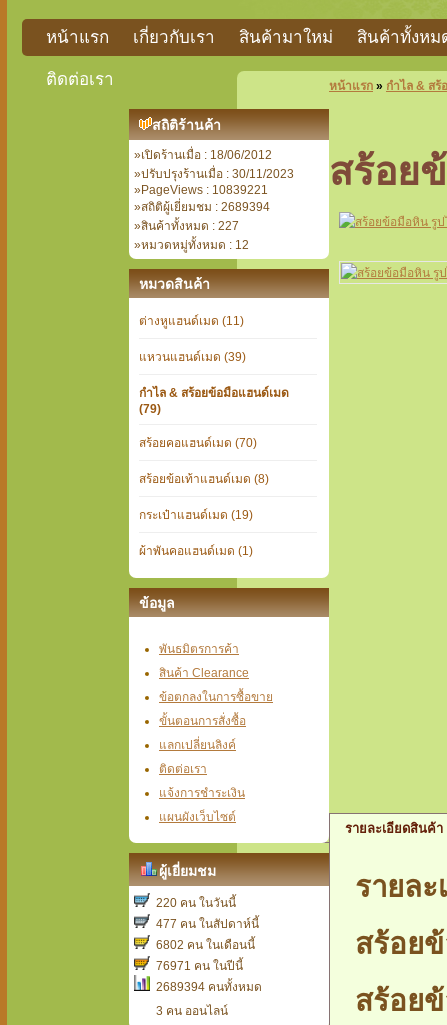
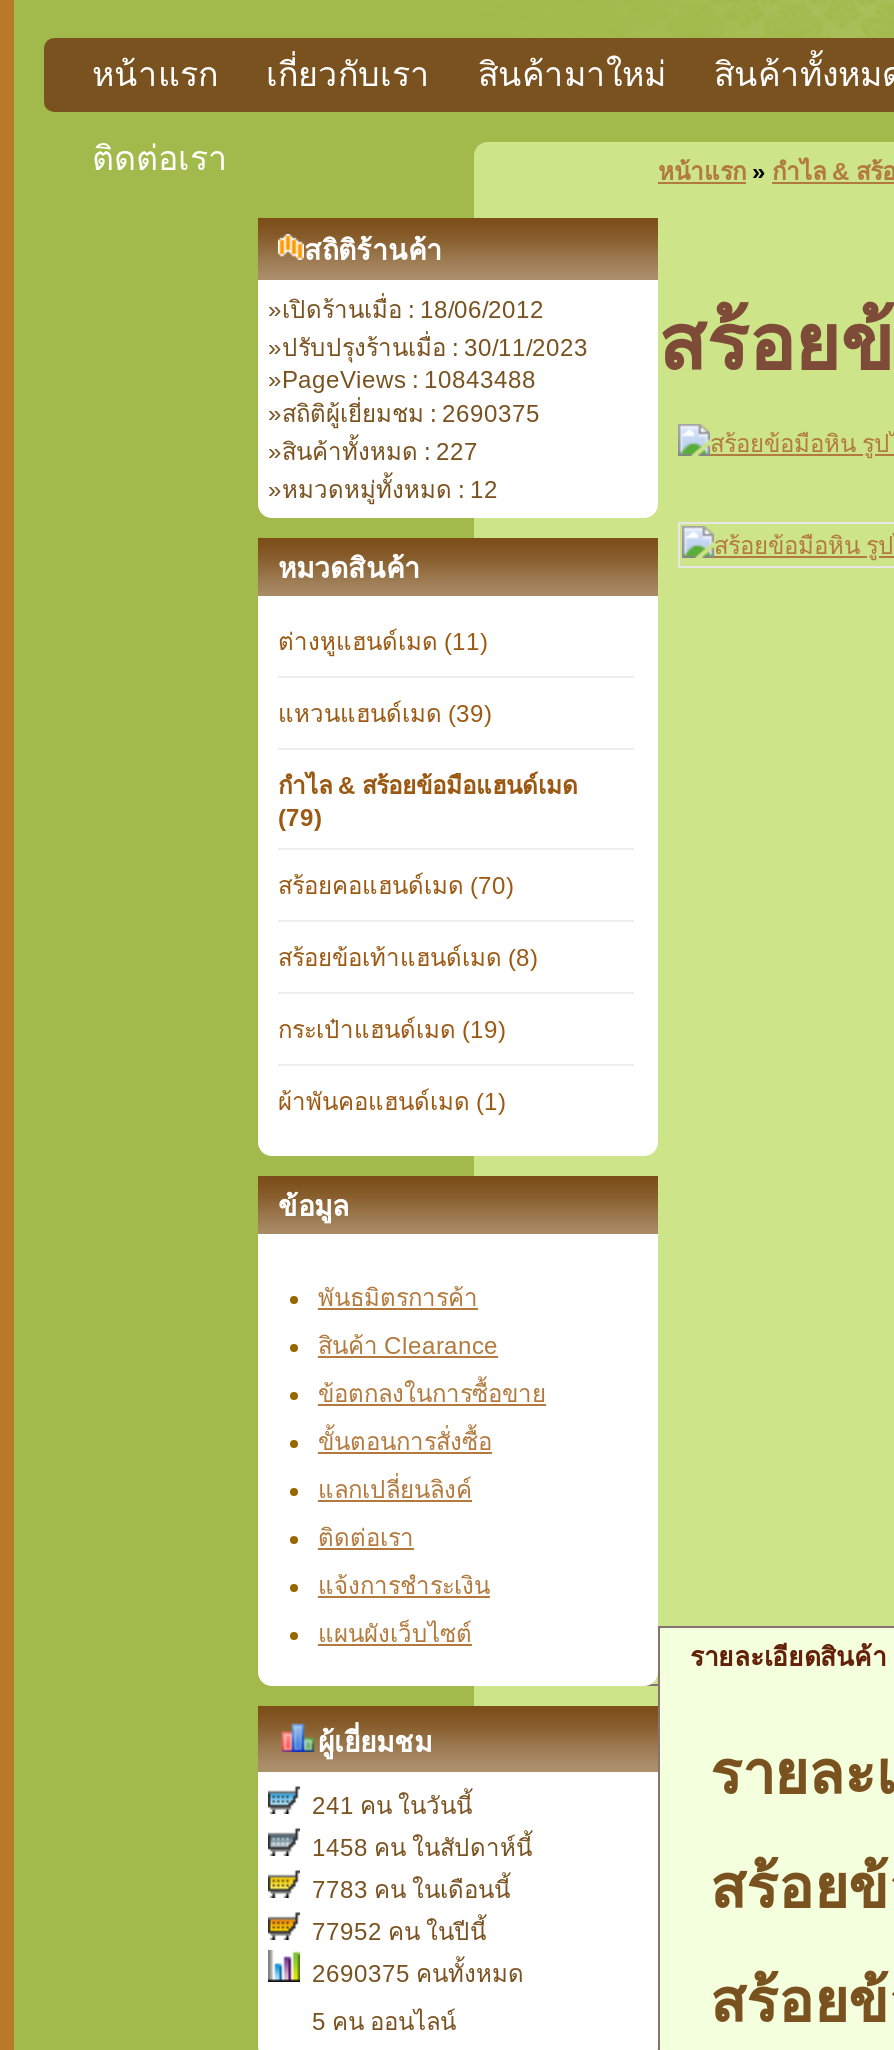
[134,183,268,197] »PageViews : 10839221 -> [268,366,536,394] »PageViews : 10843488
[134,200,270,214] »สถิติผู้เยี่ยมชม : 2689394 -> [268,400,540,428] »สถิติผู้เยี่ยมชม : 2690375
[150,896,236,910] 220 คน ในวันนี้ -> [300,1792,472,1820] 241 คน ในวันนี้
[150,917,259,931] 477 คน ในสัปดาห์นี้ -> [300,1834,532,1862] 1458 คน ในสัปดาห์นี้
[150,938,255,952] 6802 คน ในเดือนนี้ -> [300,1876,510,1904] 7783 คน ในเดือนนี้
[150,959,243,973] 76971 คน ในปีนี้ -> [300,1918,486,1946] 77952 คน ในปีนี้
[150,980,262,994] 2689394 คนทั้งหมด -> [300,1960,524,1988] 2690375 คนทั้งหมด
[156,1004,228,1018] 3 คน ออนไลน์ -> [312,2008,456,2036] 5 คน ออนไลน์

